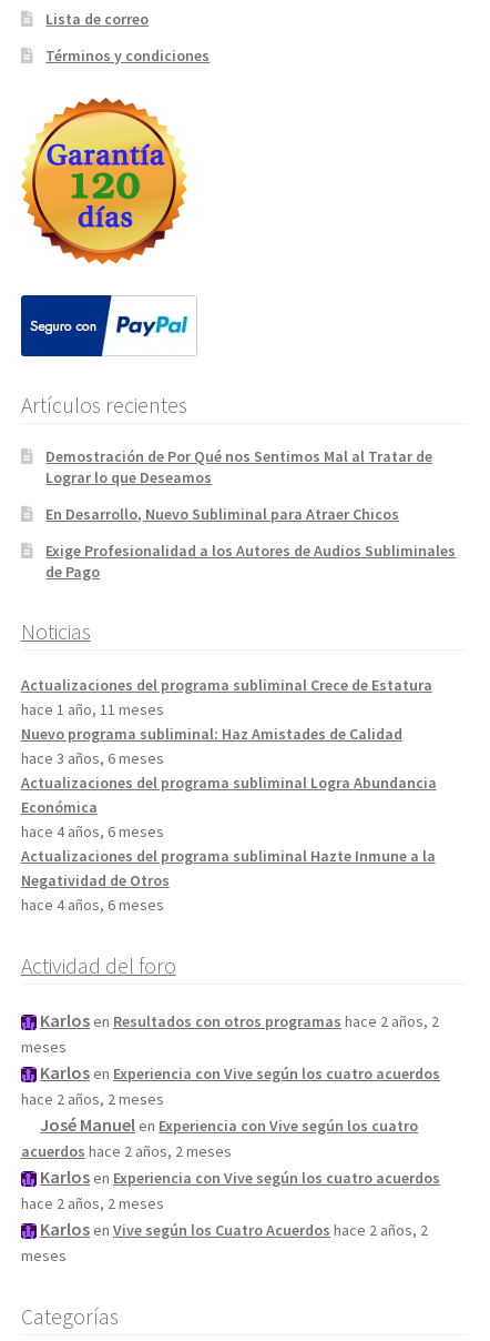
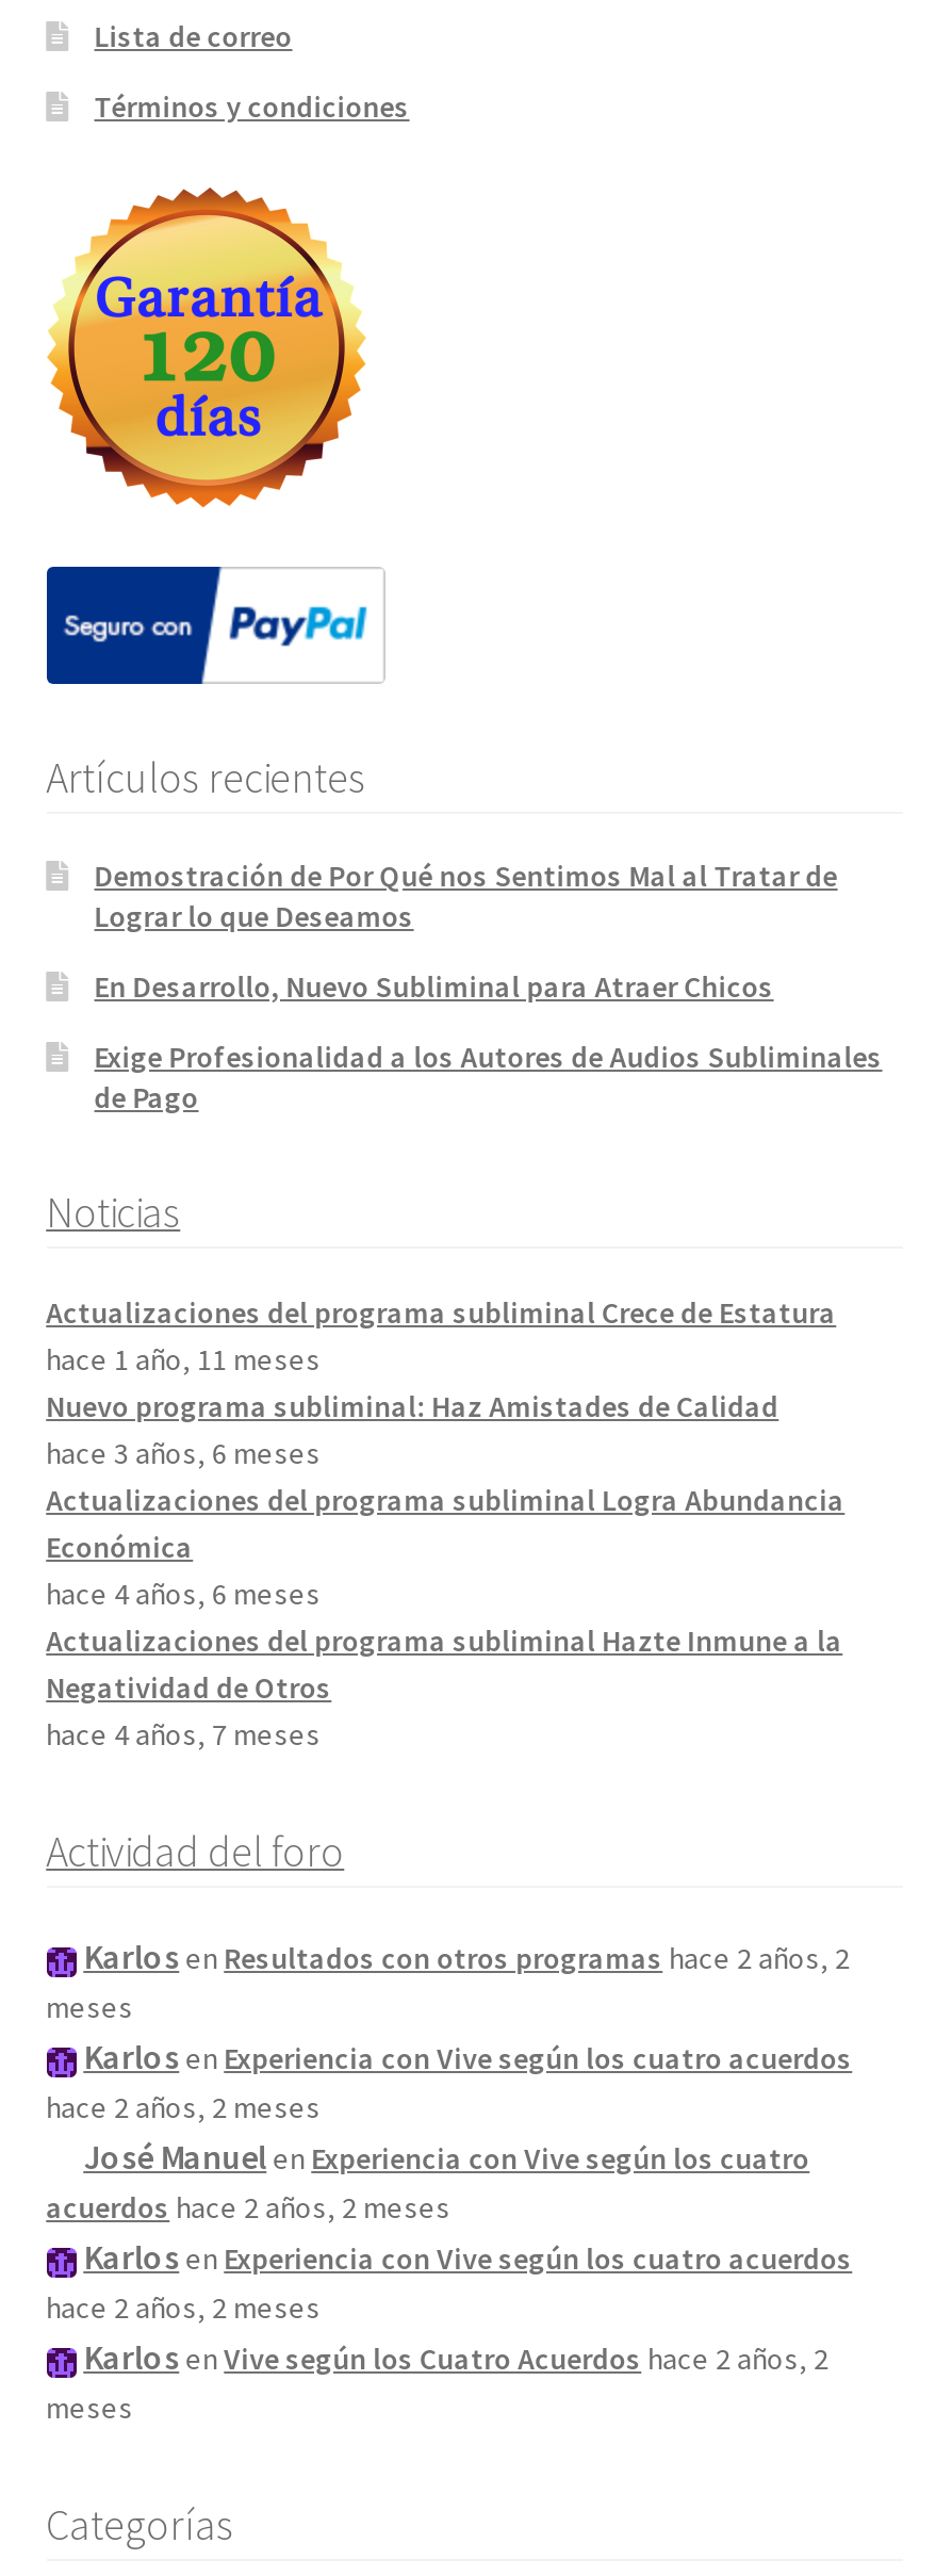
[21,895,164,915] hace 4 años, 6 meses -> [46,1716,321,1754] hace 4 años, 7 meses

